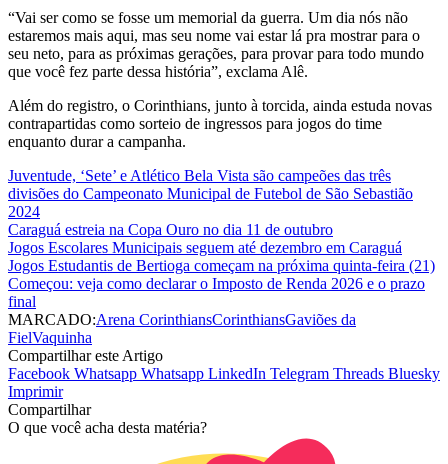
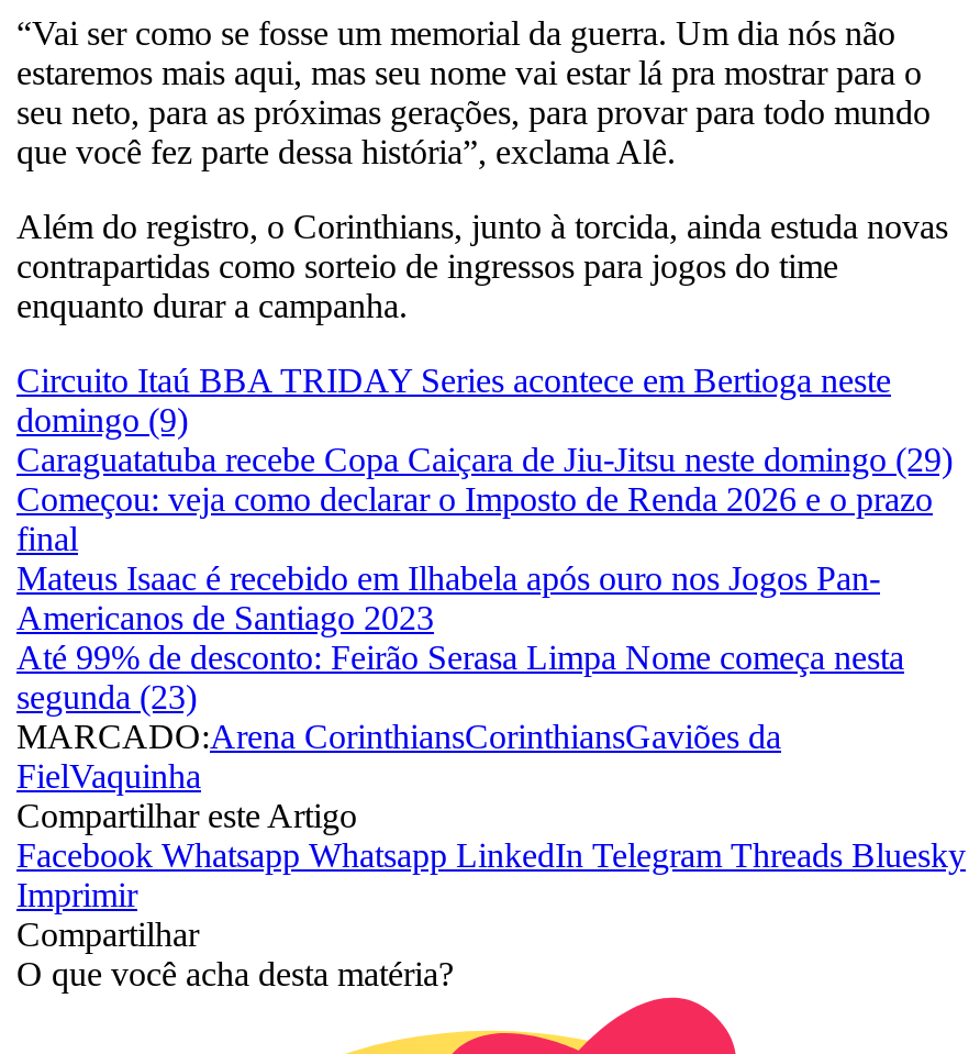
[8,167,435,274] Juventude, ‘Sete’ e Atlético Bela Vista são campeões das três | divisões do Campeonato Municipal de Futebol de São Sebastião | 2024 | Caraguá estreia na Copa Ouro no dia 11 de outubro | Jogos Escolares Municipais seguem até dezembro em Caraguá | Jogos Estudantis de Bertioga começam na próxima quinta-feira (21) -> [16,361,953,477] Circuito Itaú BBA TRIDAY Series acontece em Bertioga neste | domingo (9) | Caraguatatuba recebe Copa Caiçara de Jiu-Jitsu neste domingo (29)
moved [8,275,425,310] -> [16,479,933,556]: Começou: veja como declarar o Imposto de Renda 2026 e o prazo | final
none -> [16,559,904,715] Mateus Isaac é recebido em Ilhabela após ouro nos Jogos Pan- | Americanos de Santiago 2023 | Até 99% de desconto: Feirão Serasa Limpa Nome começa nesta | segunda (23)

